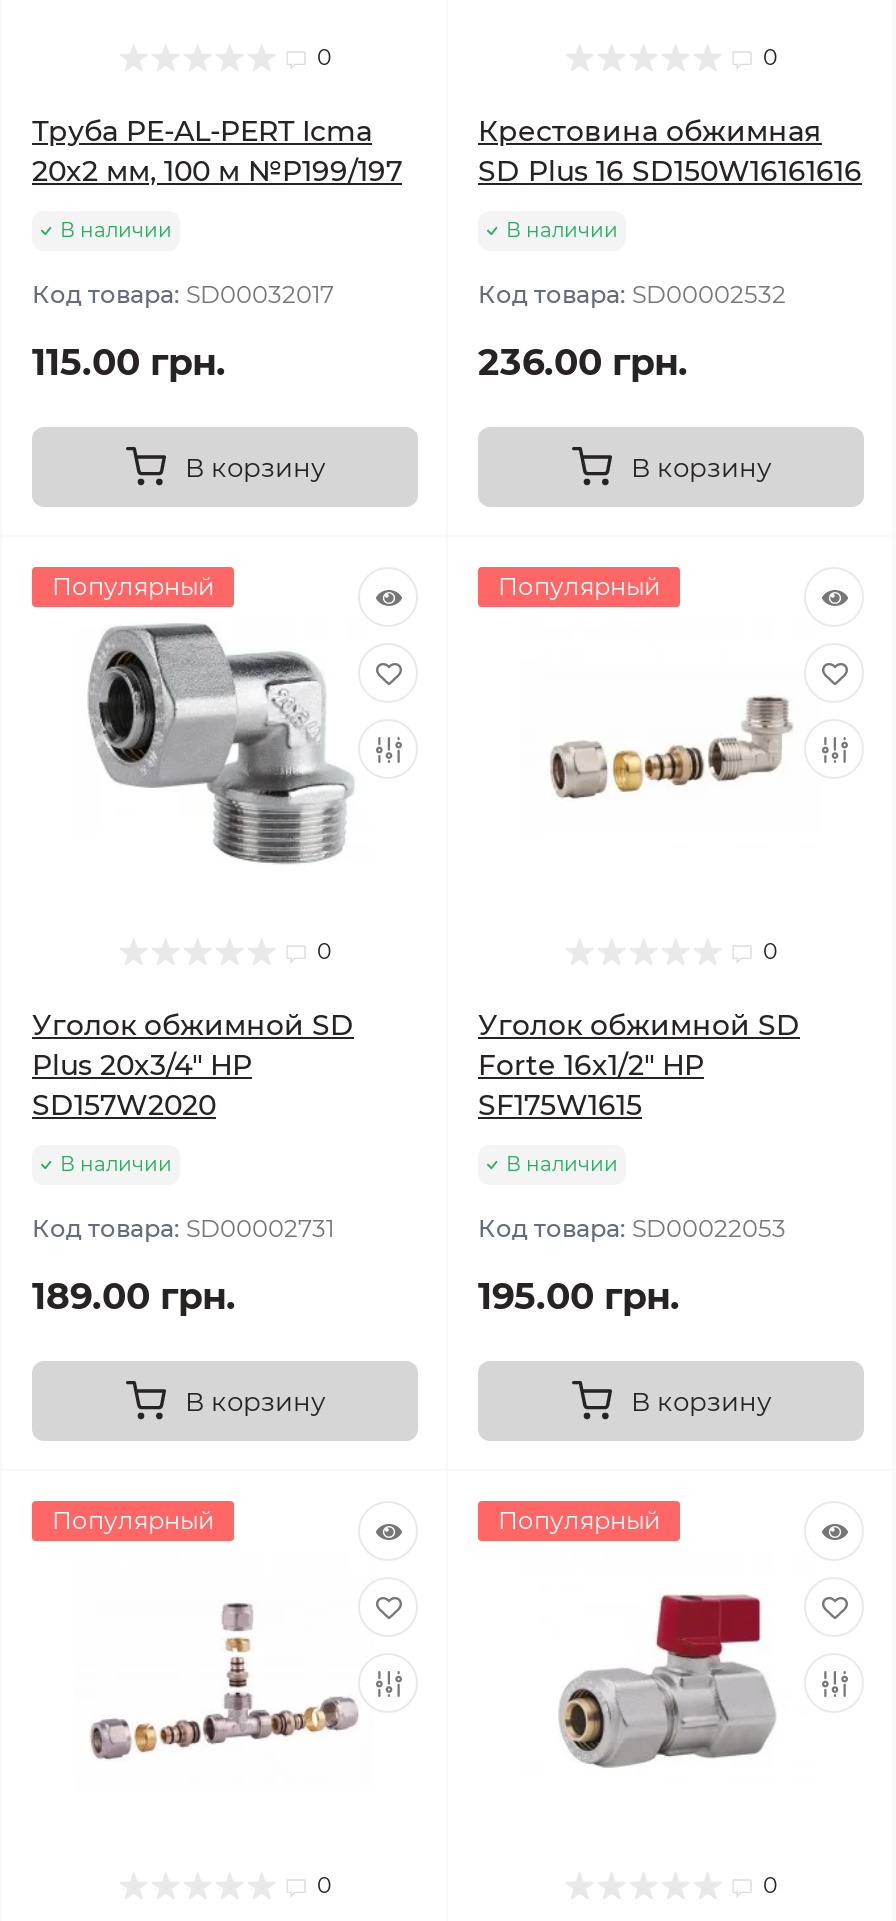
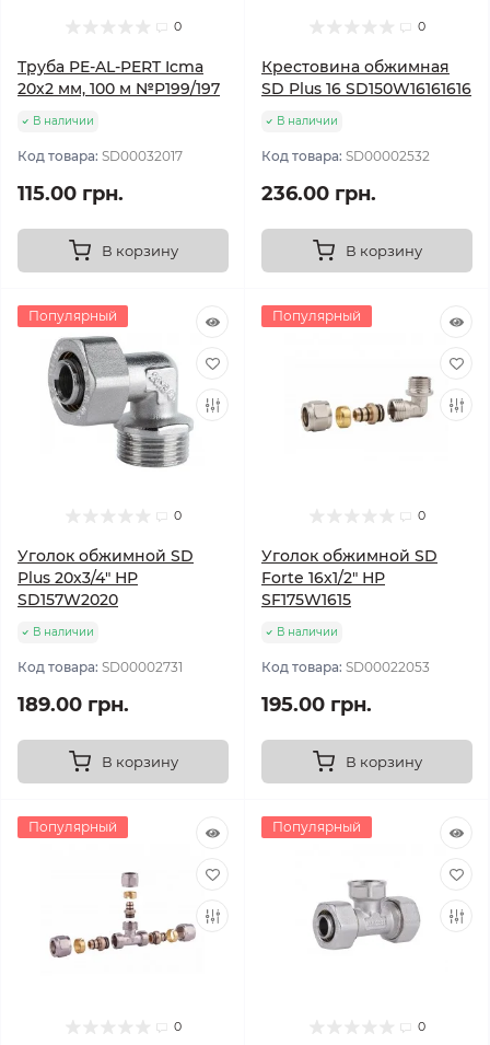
[558,1593,778,1769] [image] -> [306,868,424,962] [image]

